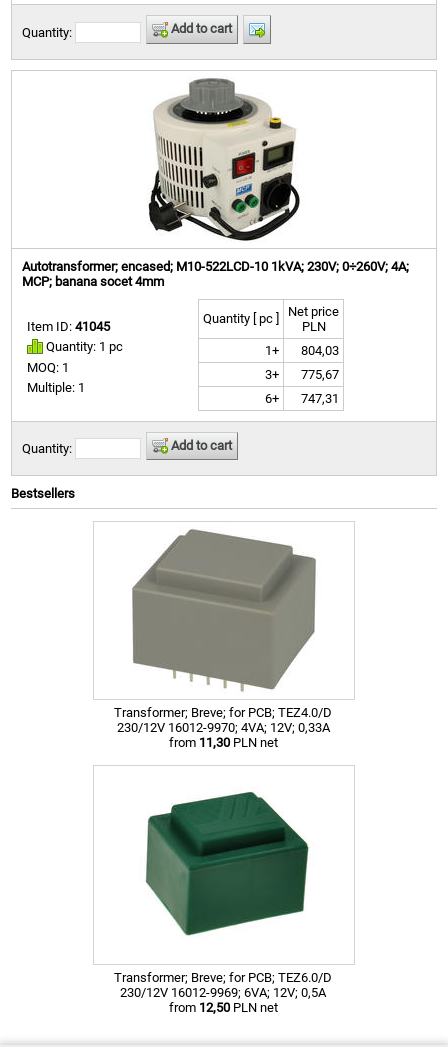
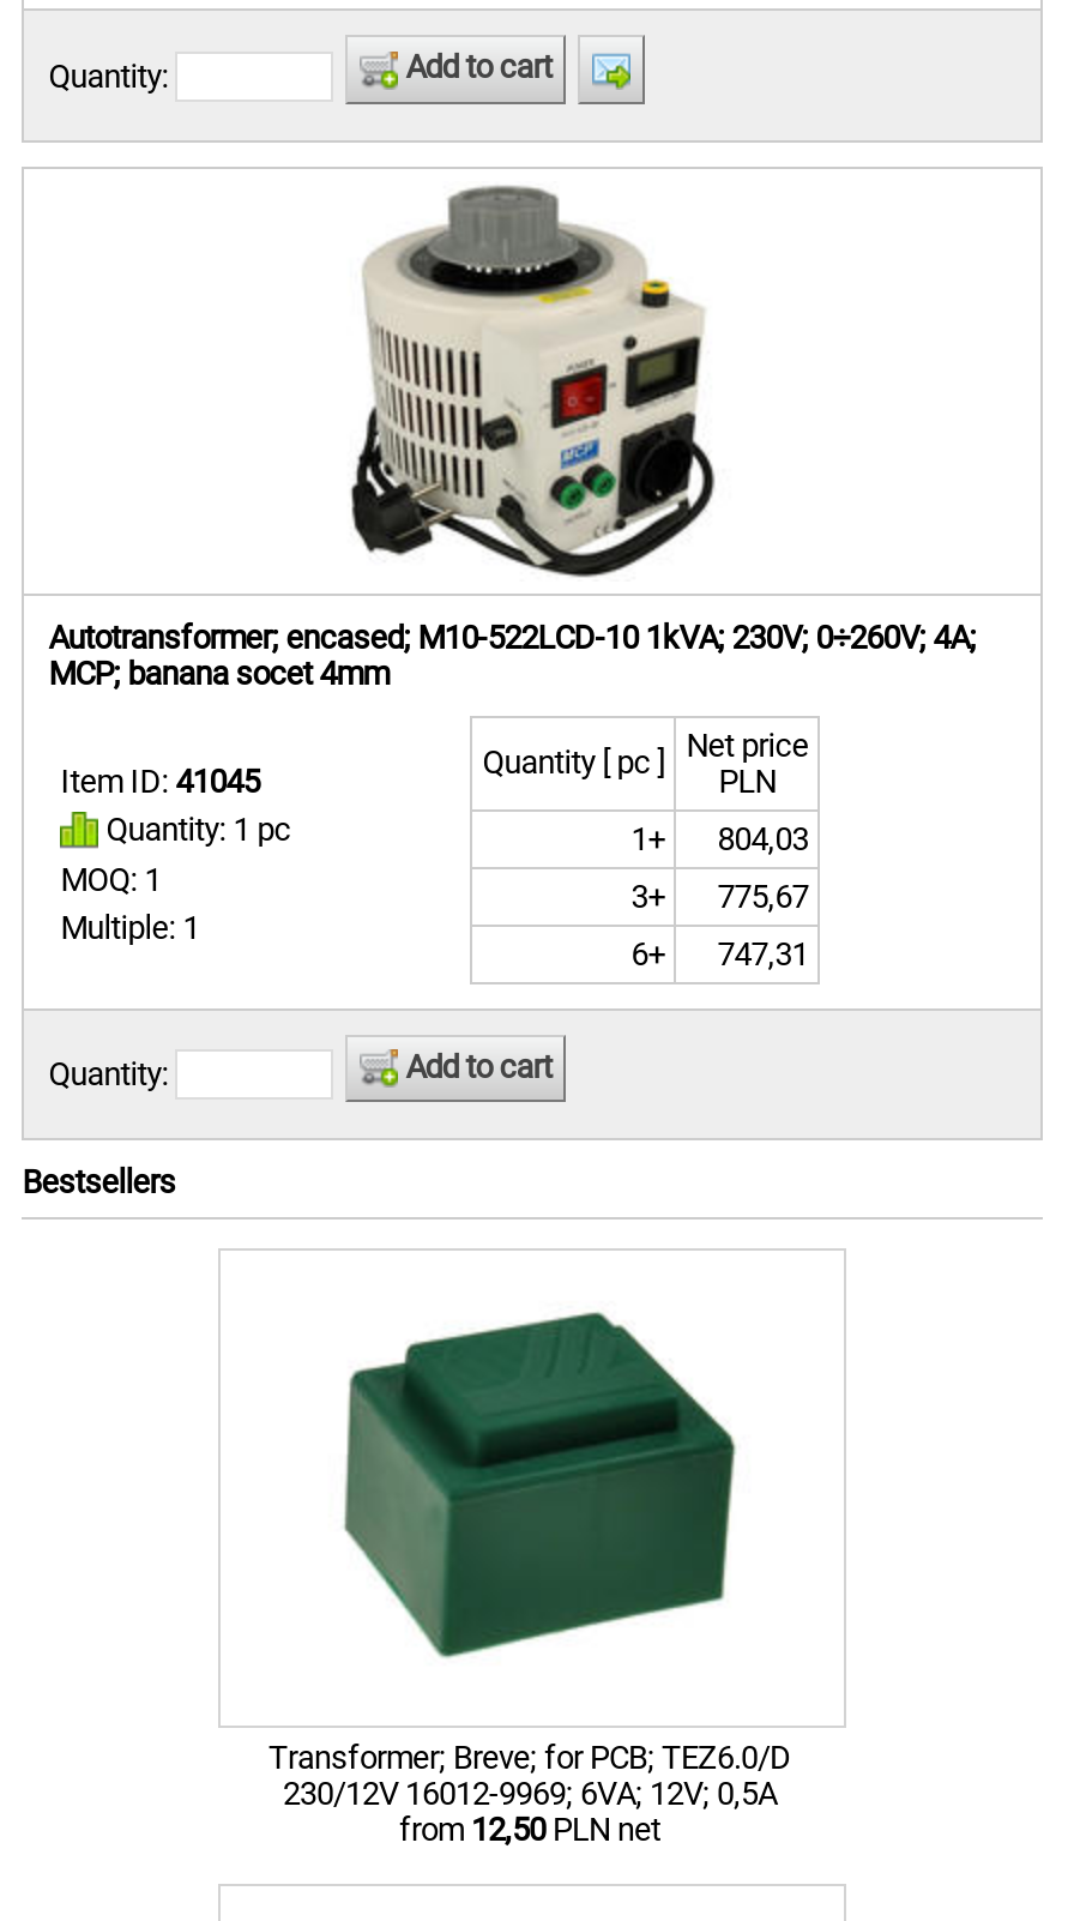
[114,528,332,750] [image] | Transformer; Breve; for PCB; TEZ4.0/D | 230/12V 16012-9970; 4VA; 12V; 0,33A | from 11,30 PLN net -> none

